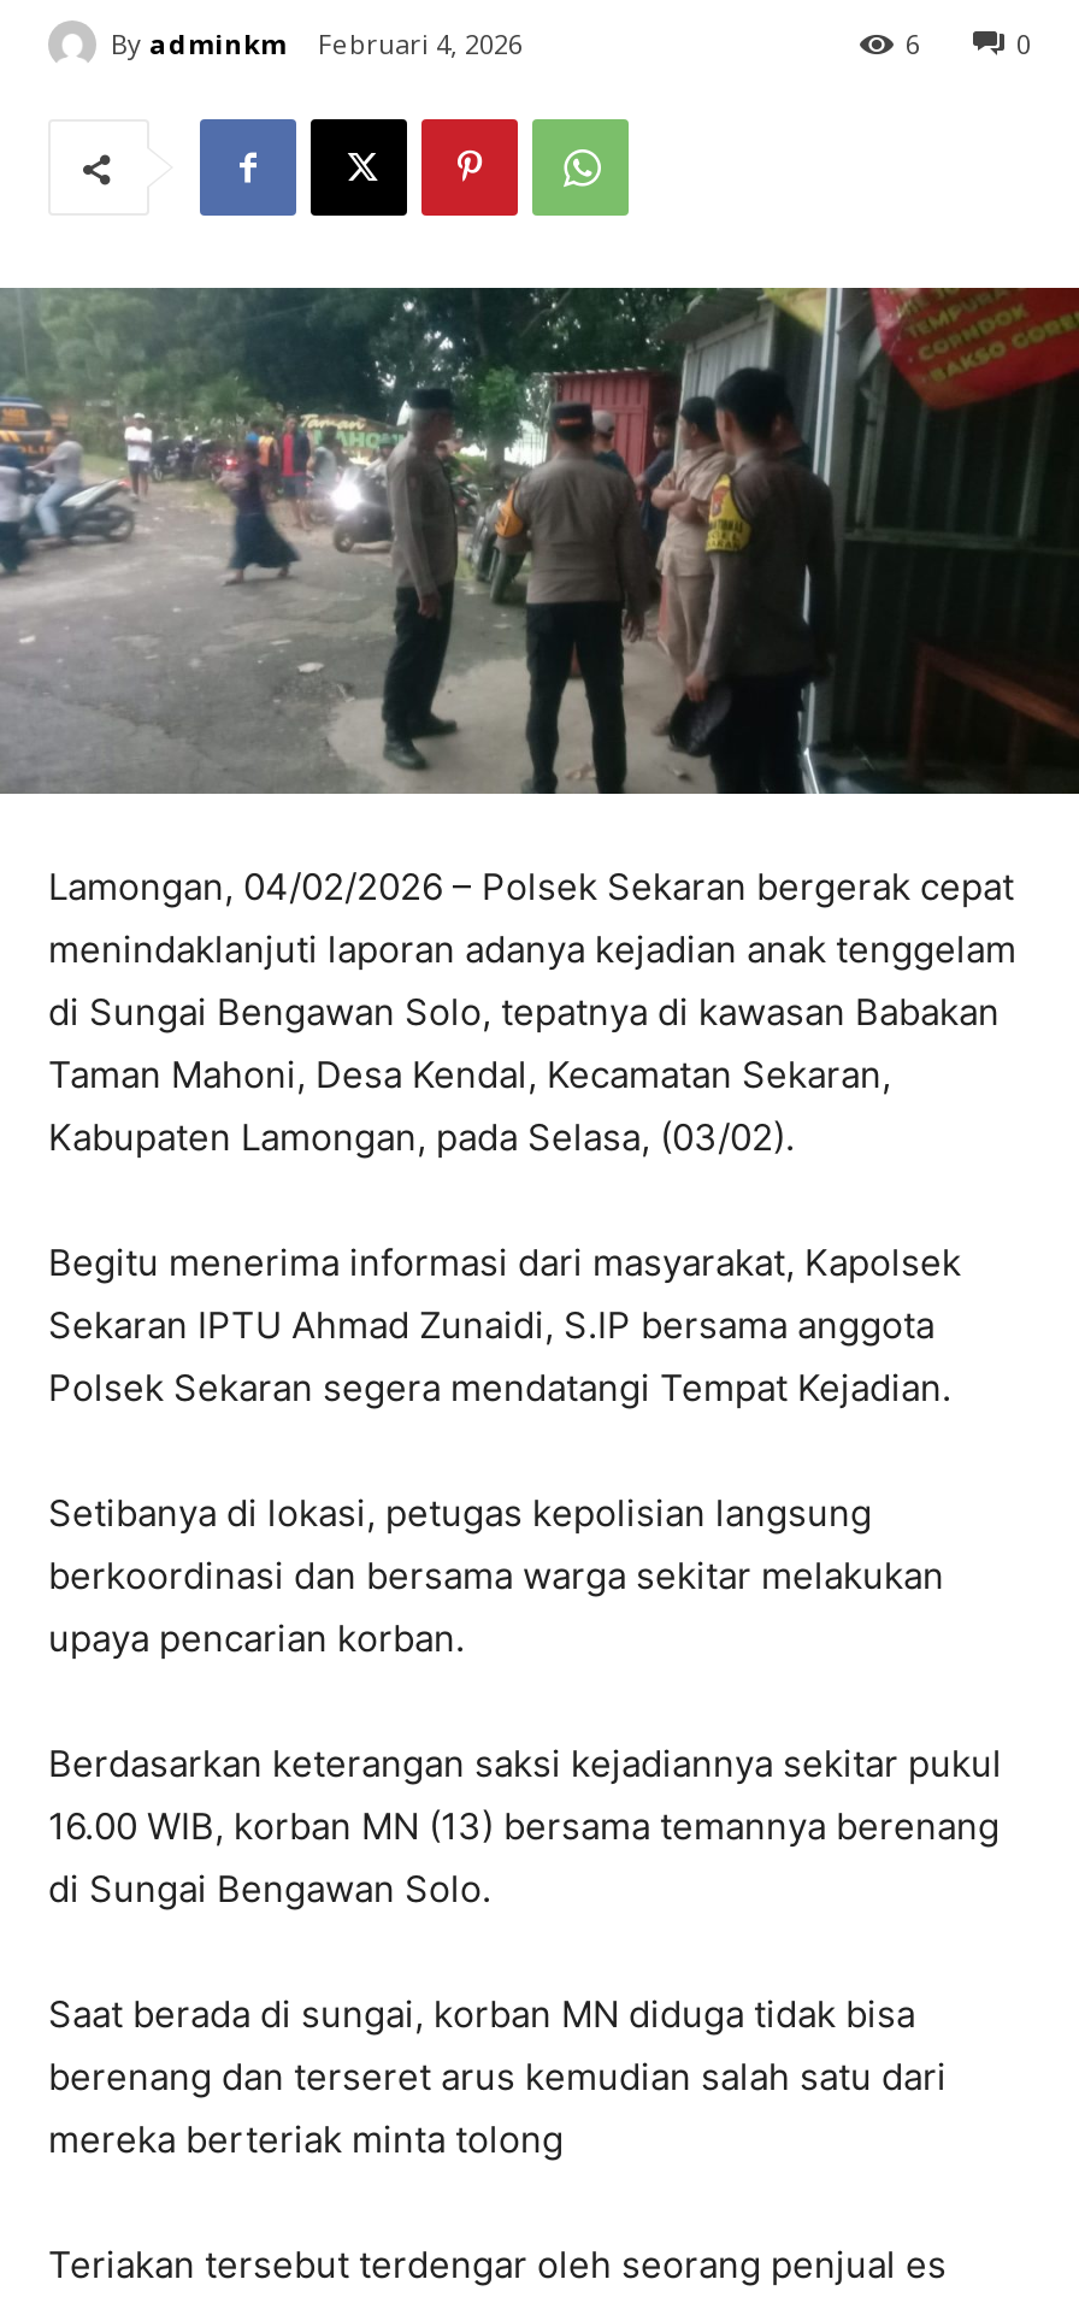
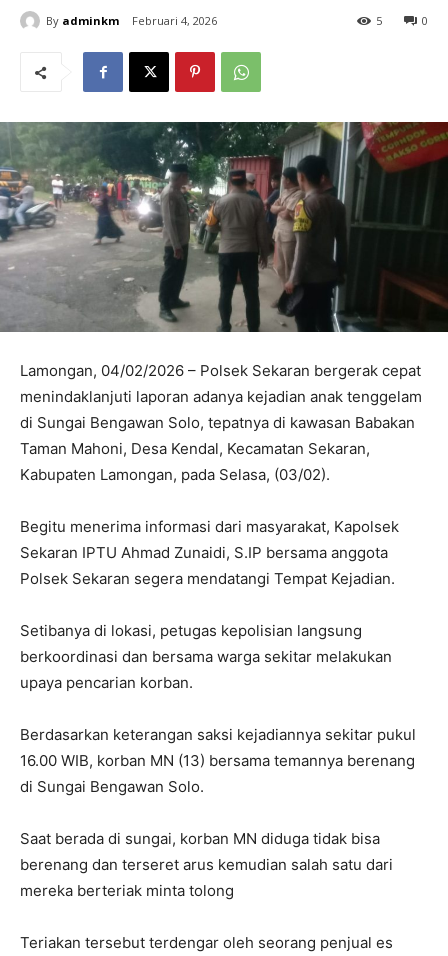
[906,26,920,62] 6 -> [376,13,382,28] 5

